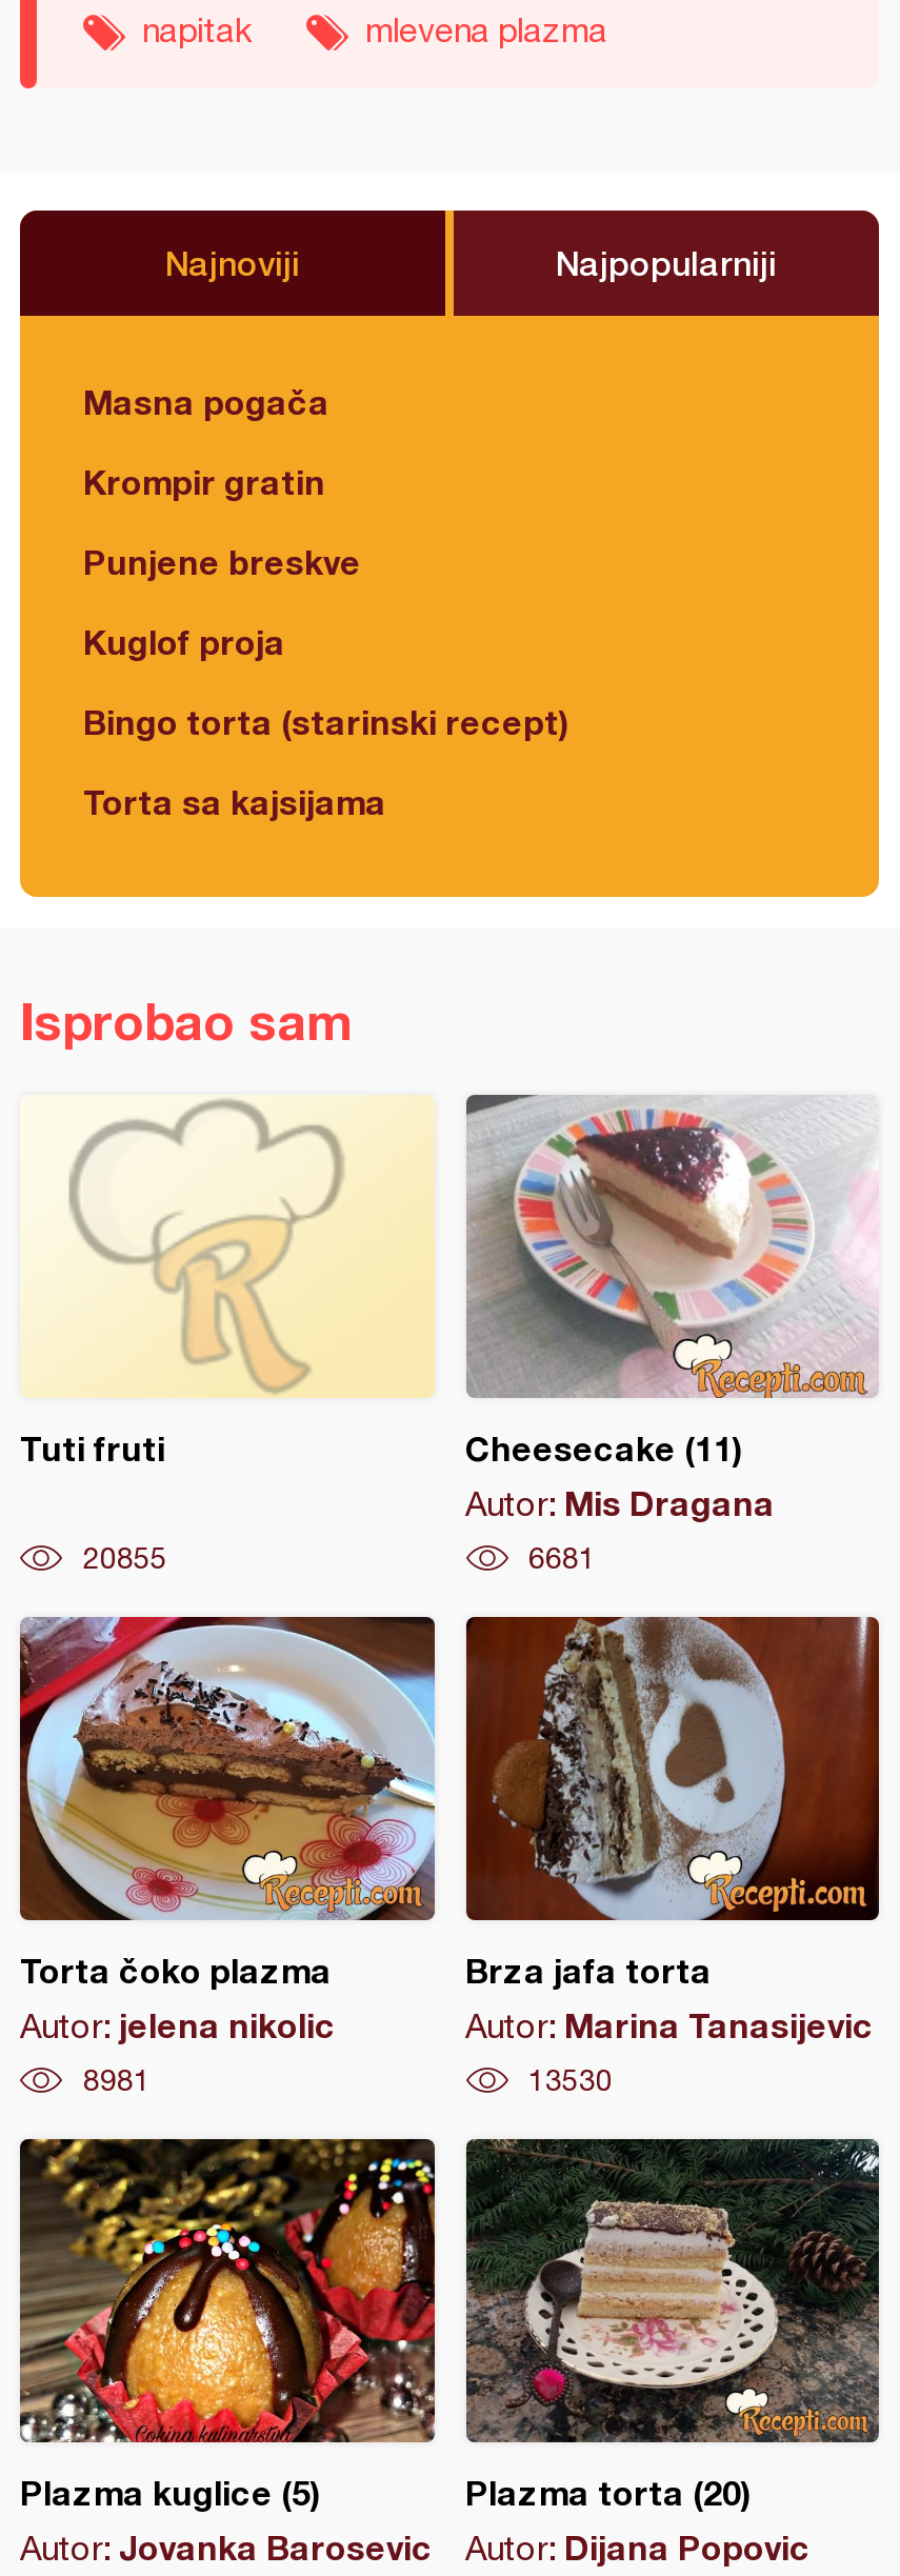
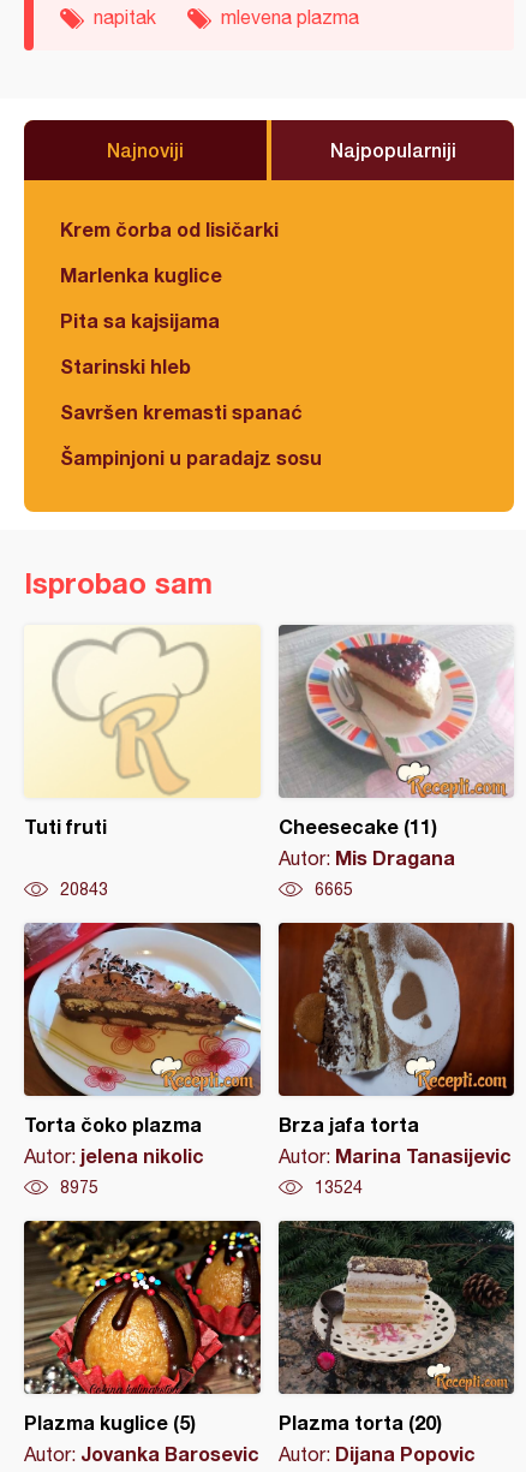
[83,381,329,421] Masna pogača -> [60,217,279,240] Krem čorba od lisičarki
[83,461,325,501] Krompir gratin -> [60,263,222,286] Marlenka kuglice
[83,541,361,581] Punjene breskve -> [60,309,220,332] Pita sa kajsijama
[83,621,285,661] Kuglof proja -> [60,354,191,377] Starinski hleb
[83,701,569,741] Bingo torta (starinski recept) -> [60,400,303,423] Savršen kremasti spanać
[83,781,386,821] Torta sa kajsijama -> [60,446,322,469] Šampinjoni u paradajz sosu
[83,1541,167,1575] 20855 -> [60,880,108,899] 20843
[528,1541,596,1575] 6681 -> [314,880,352,899] 6665
[83,2063,151,2097] 8981 -> [60,1178,98,1197] 8975
[528,2063,613,2097] 13530 -> [314,1178,362,1197] 13524

